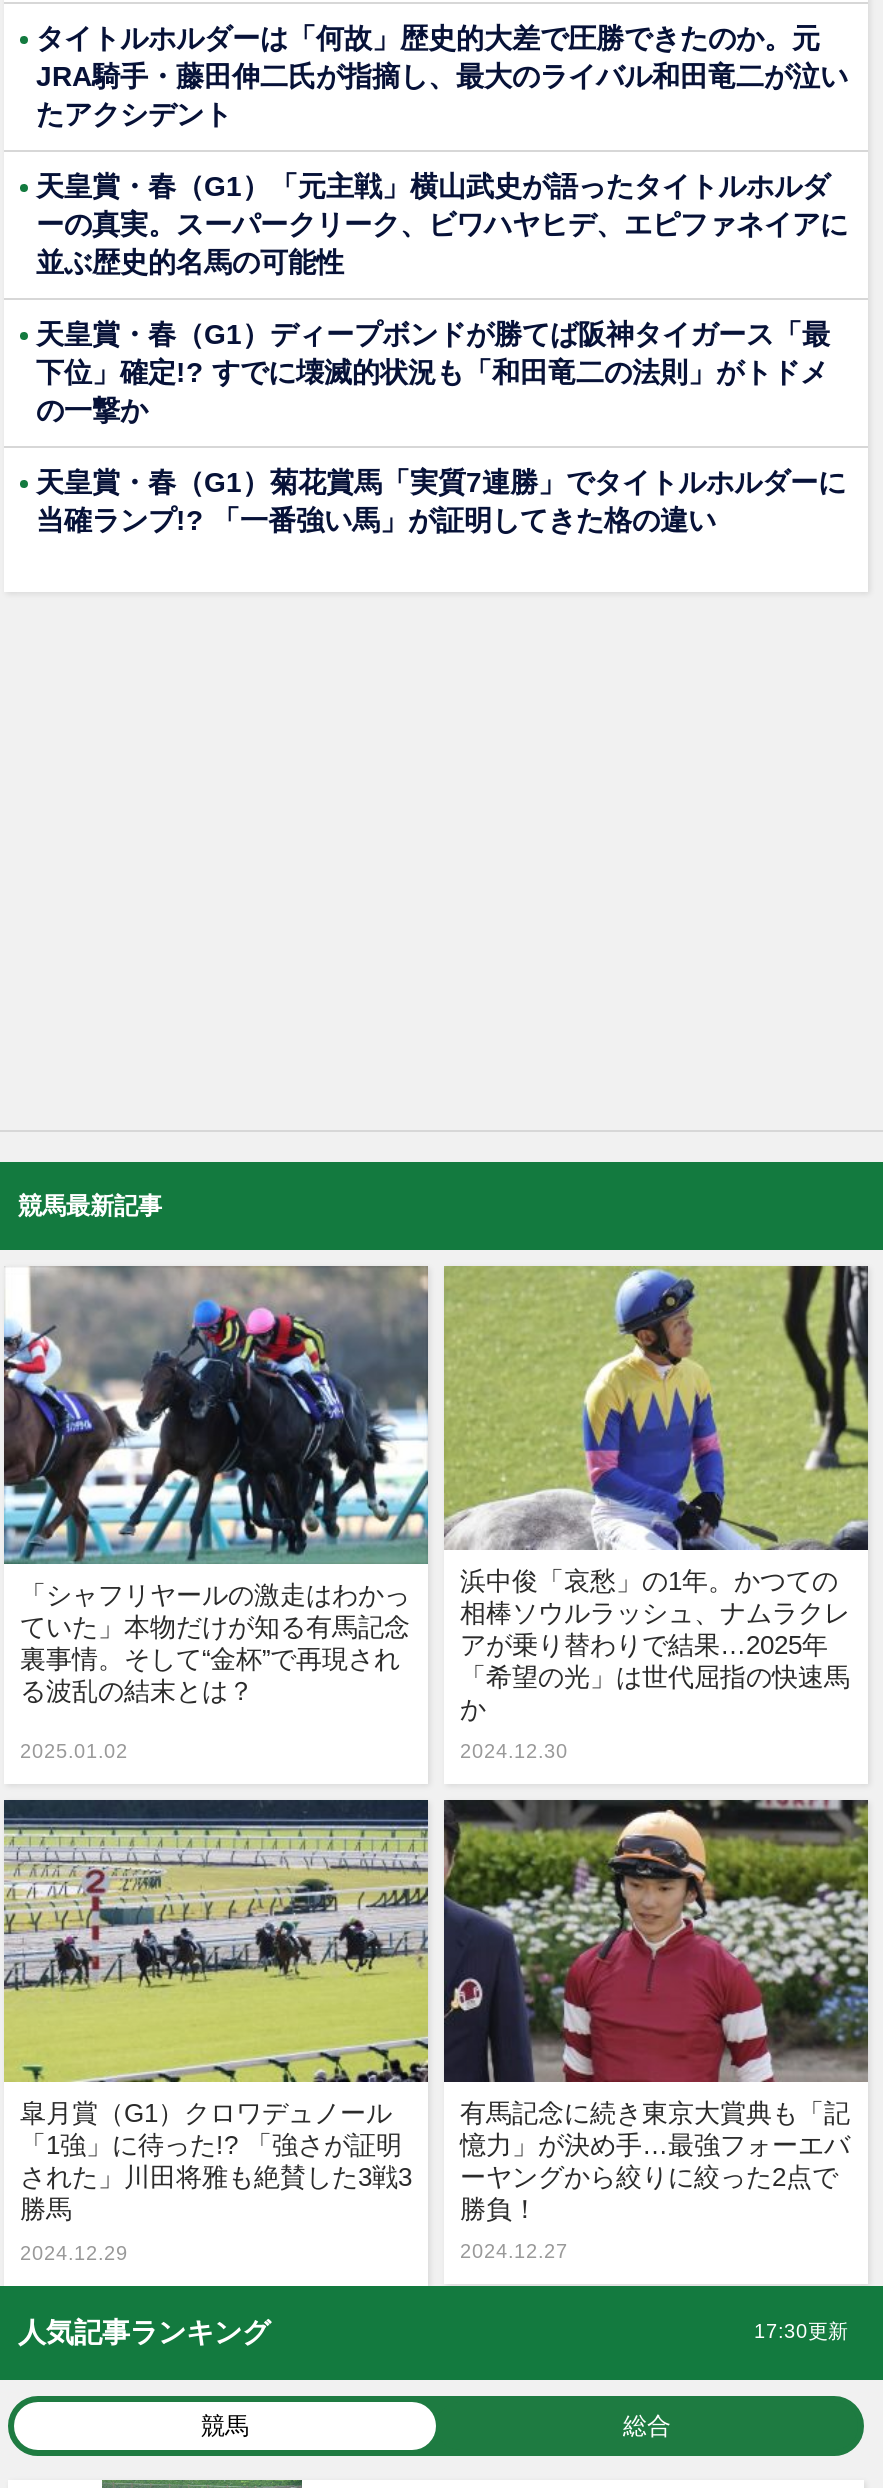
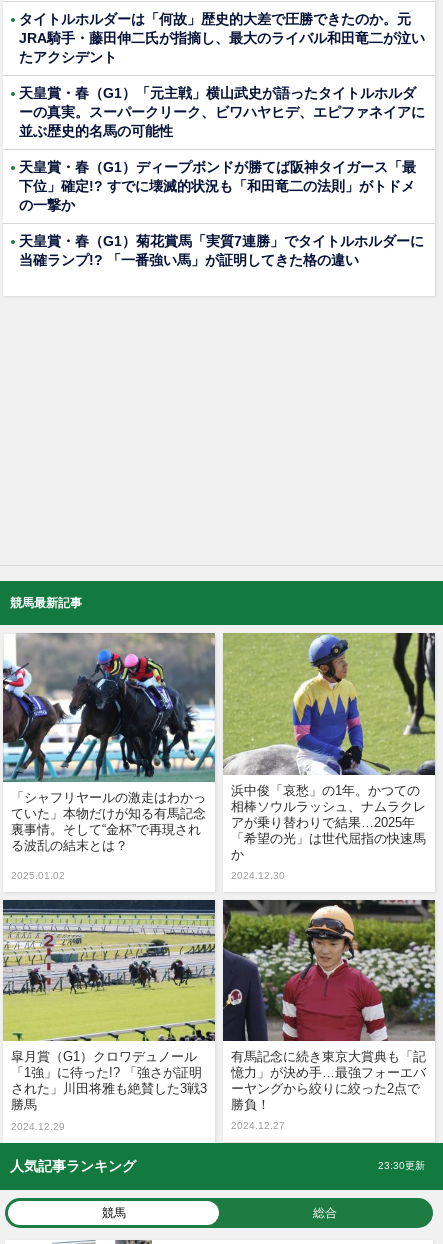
[754,2320,848,2342] 17:30更新 -> [378,1160,425,1171] 23:30更新

